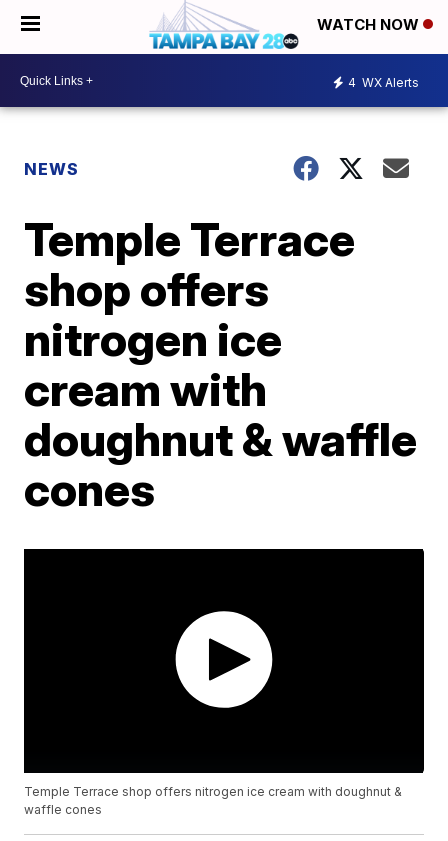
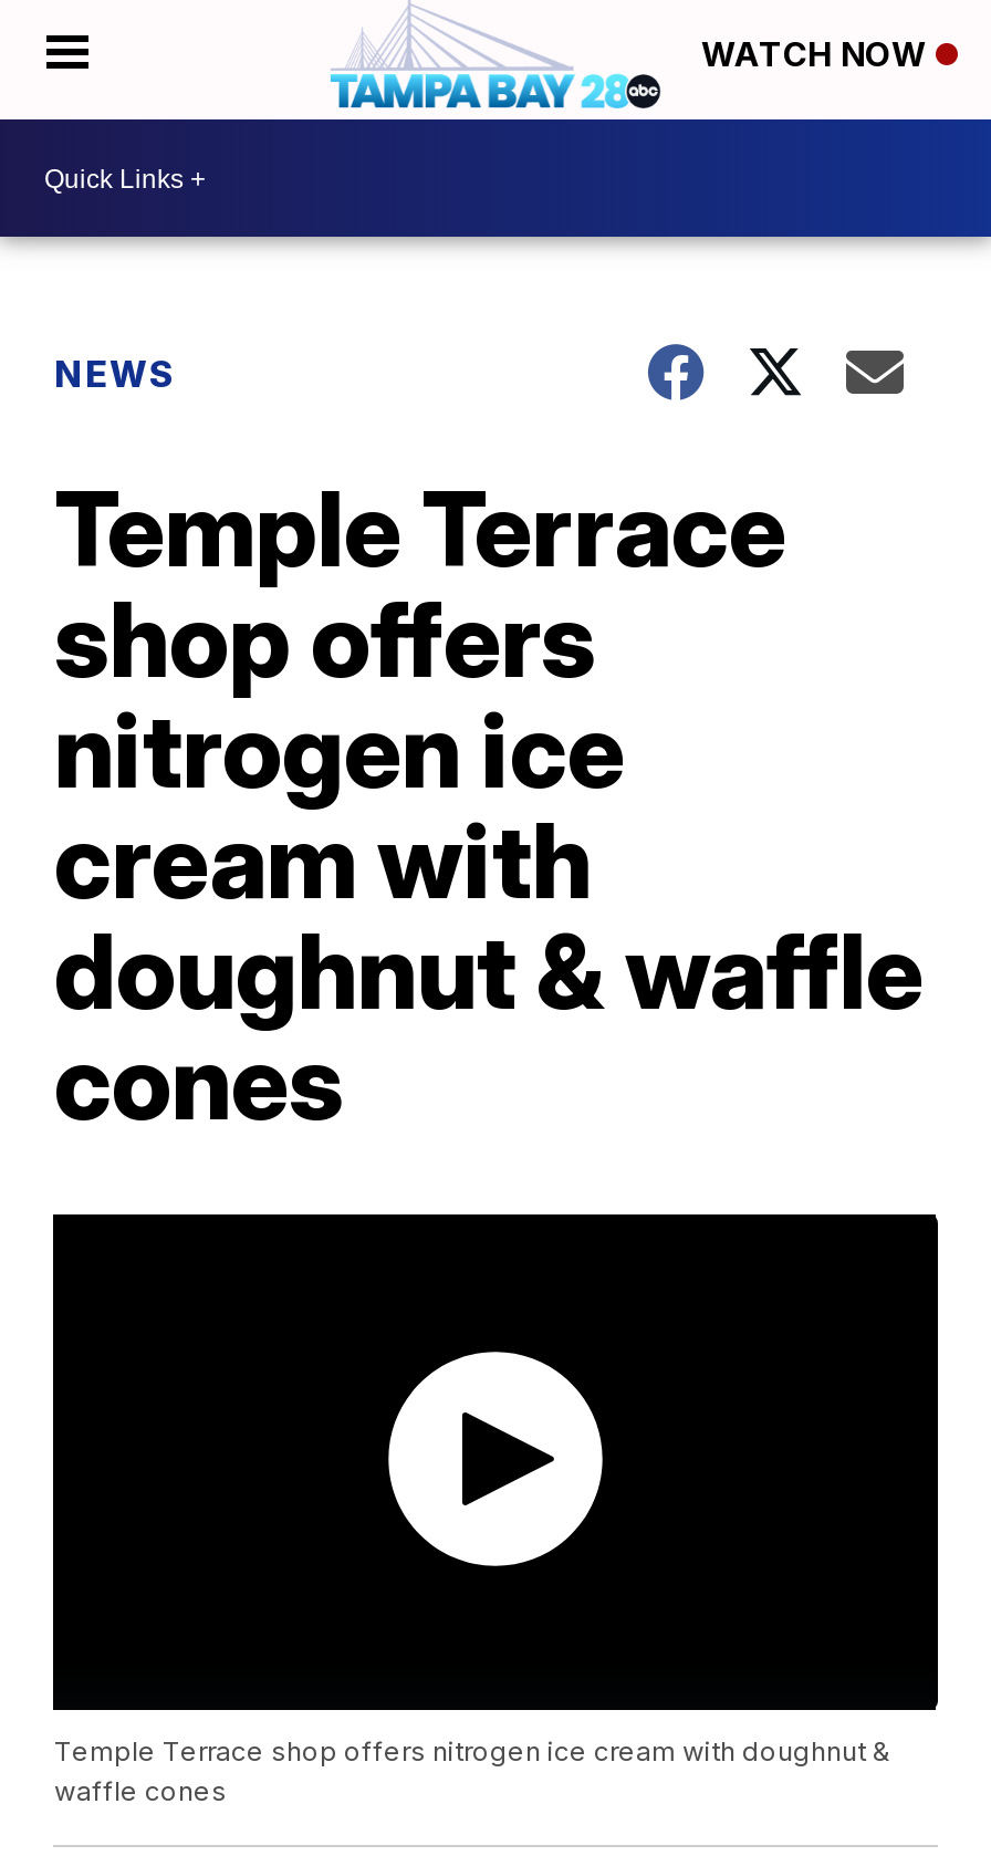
[348,74,419,89] 4 WX Alerts -> none

